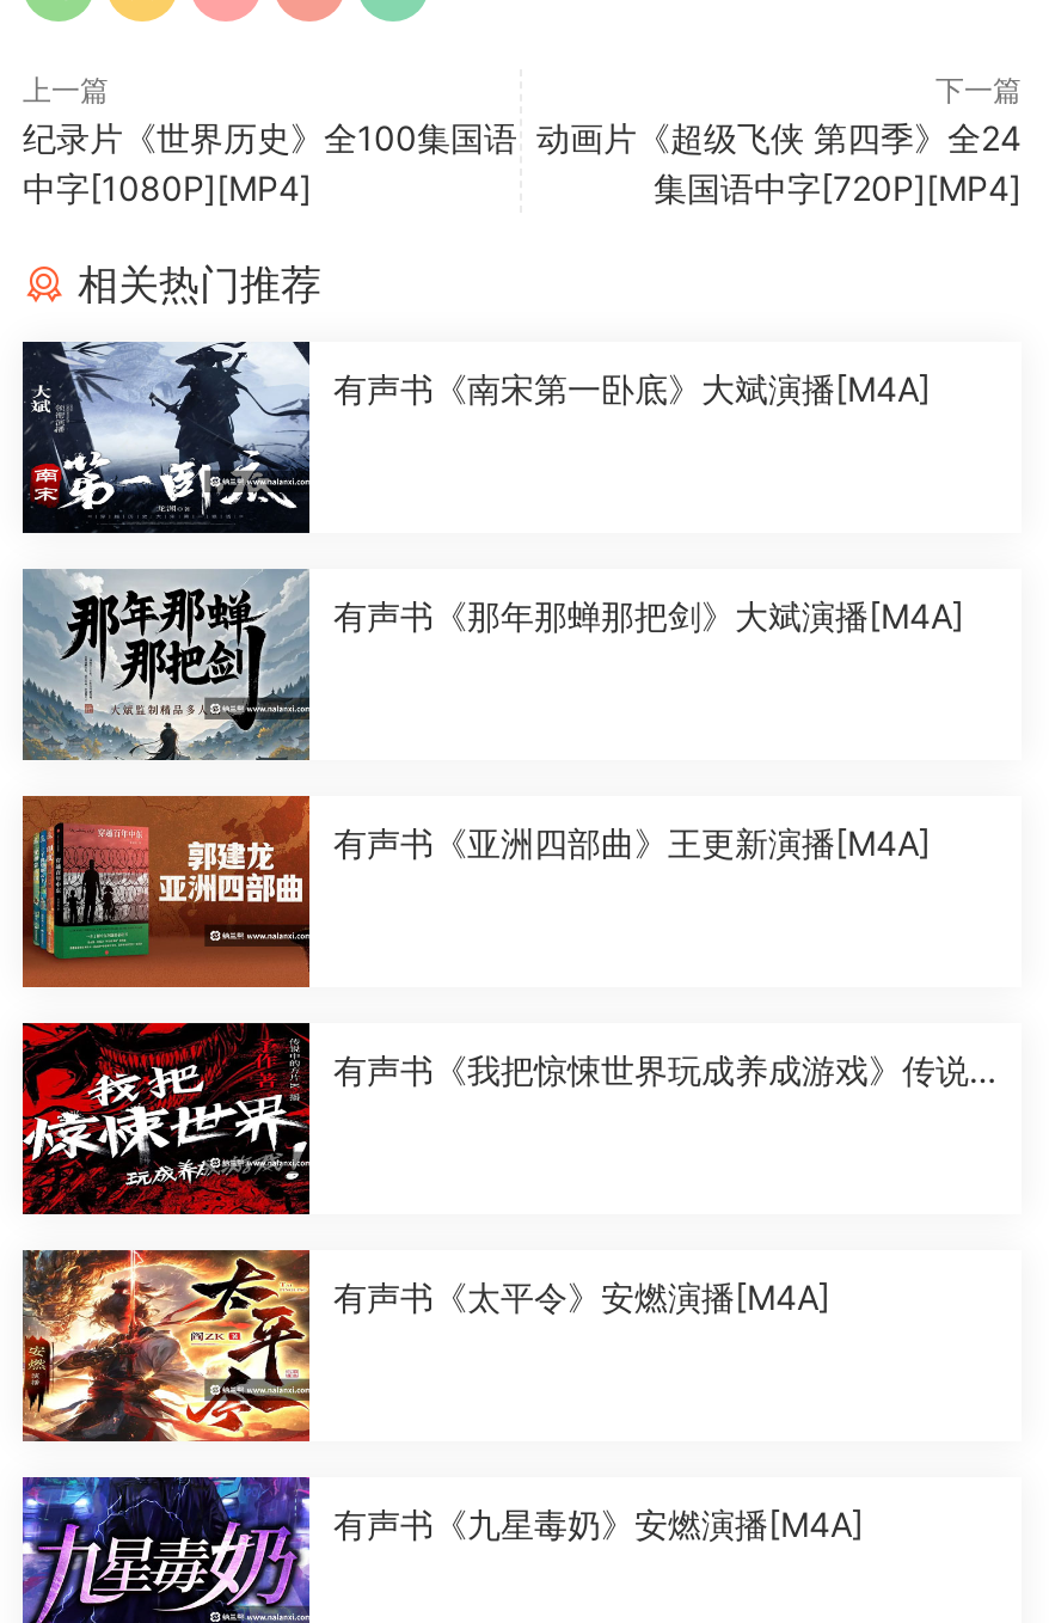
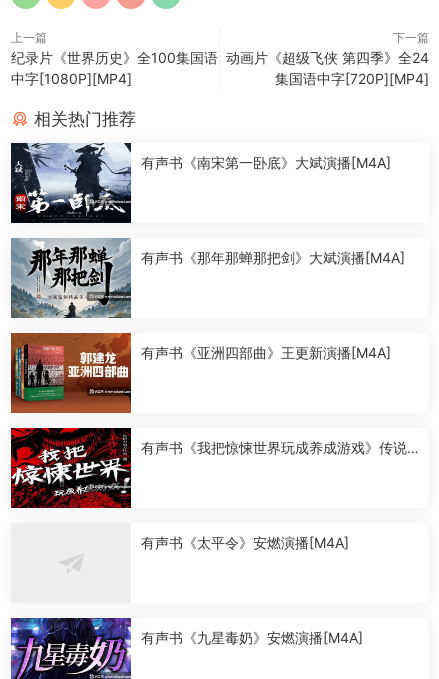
[20,1248,312,1444] [image] -> none

